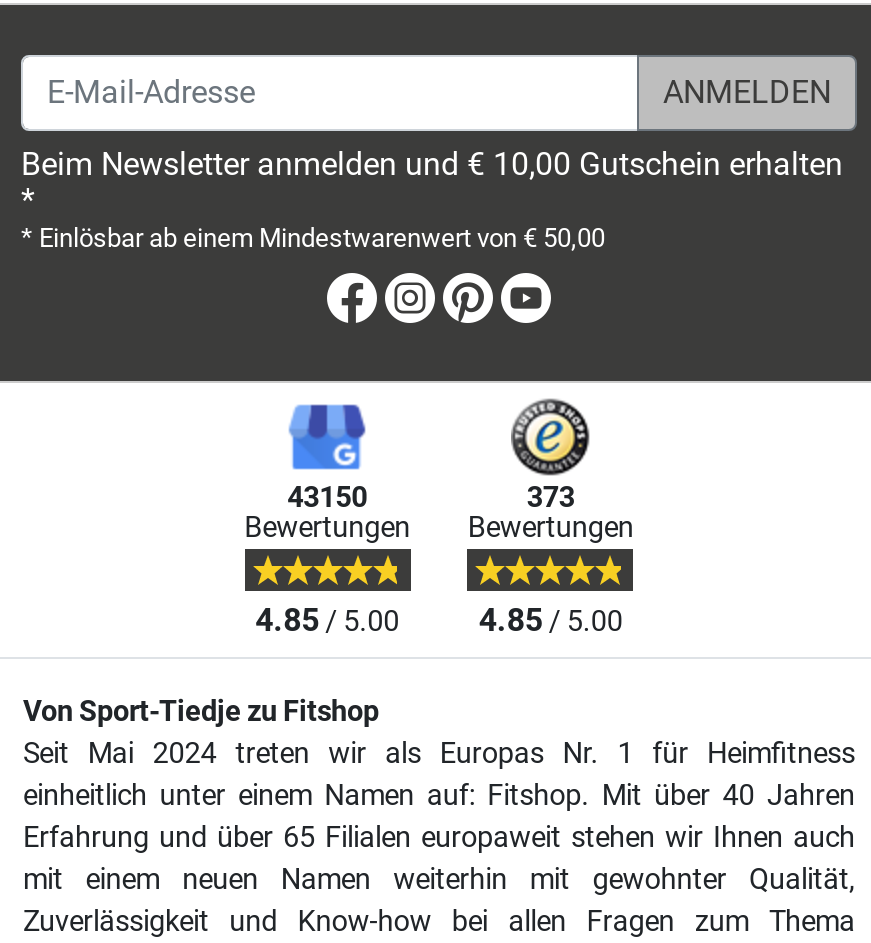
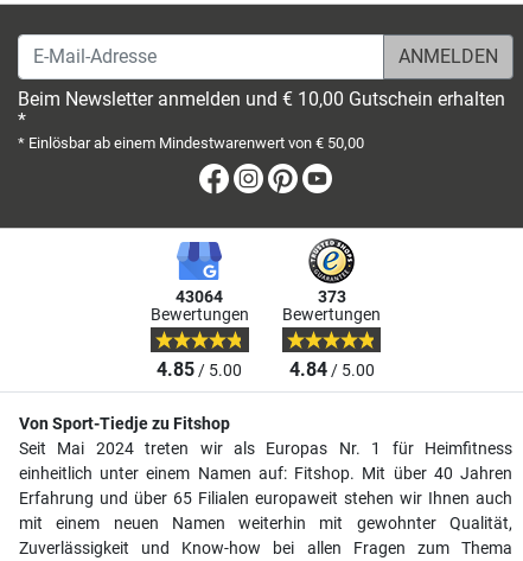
[287,481,367,515] 43150 -> [176,287,223,307] 43064
[479,600,623,638] 4.85 / 5.00 -> [289,358,375,380] 4.84 / 5.00

